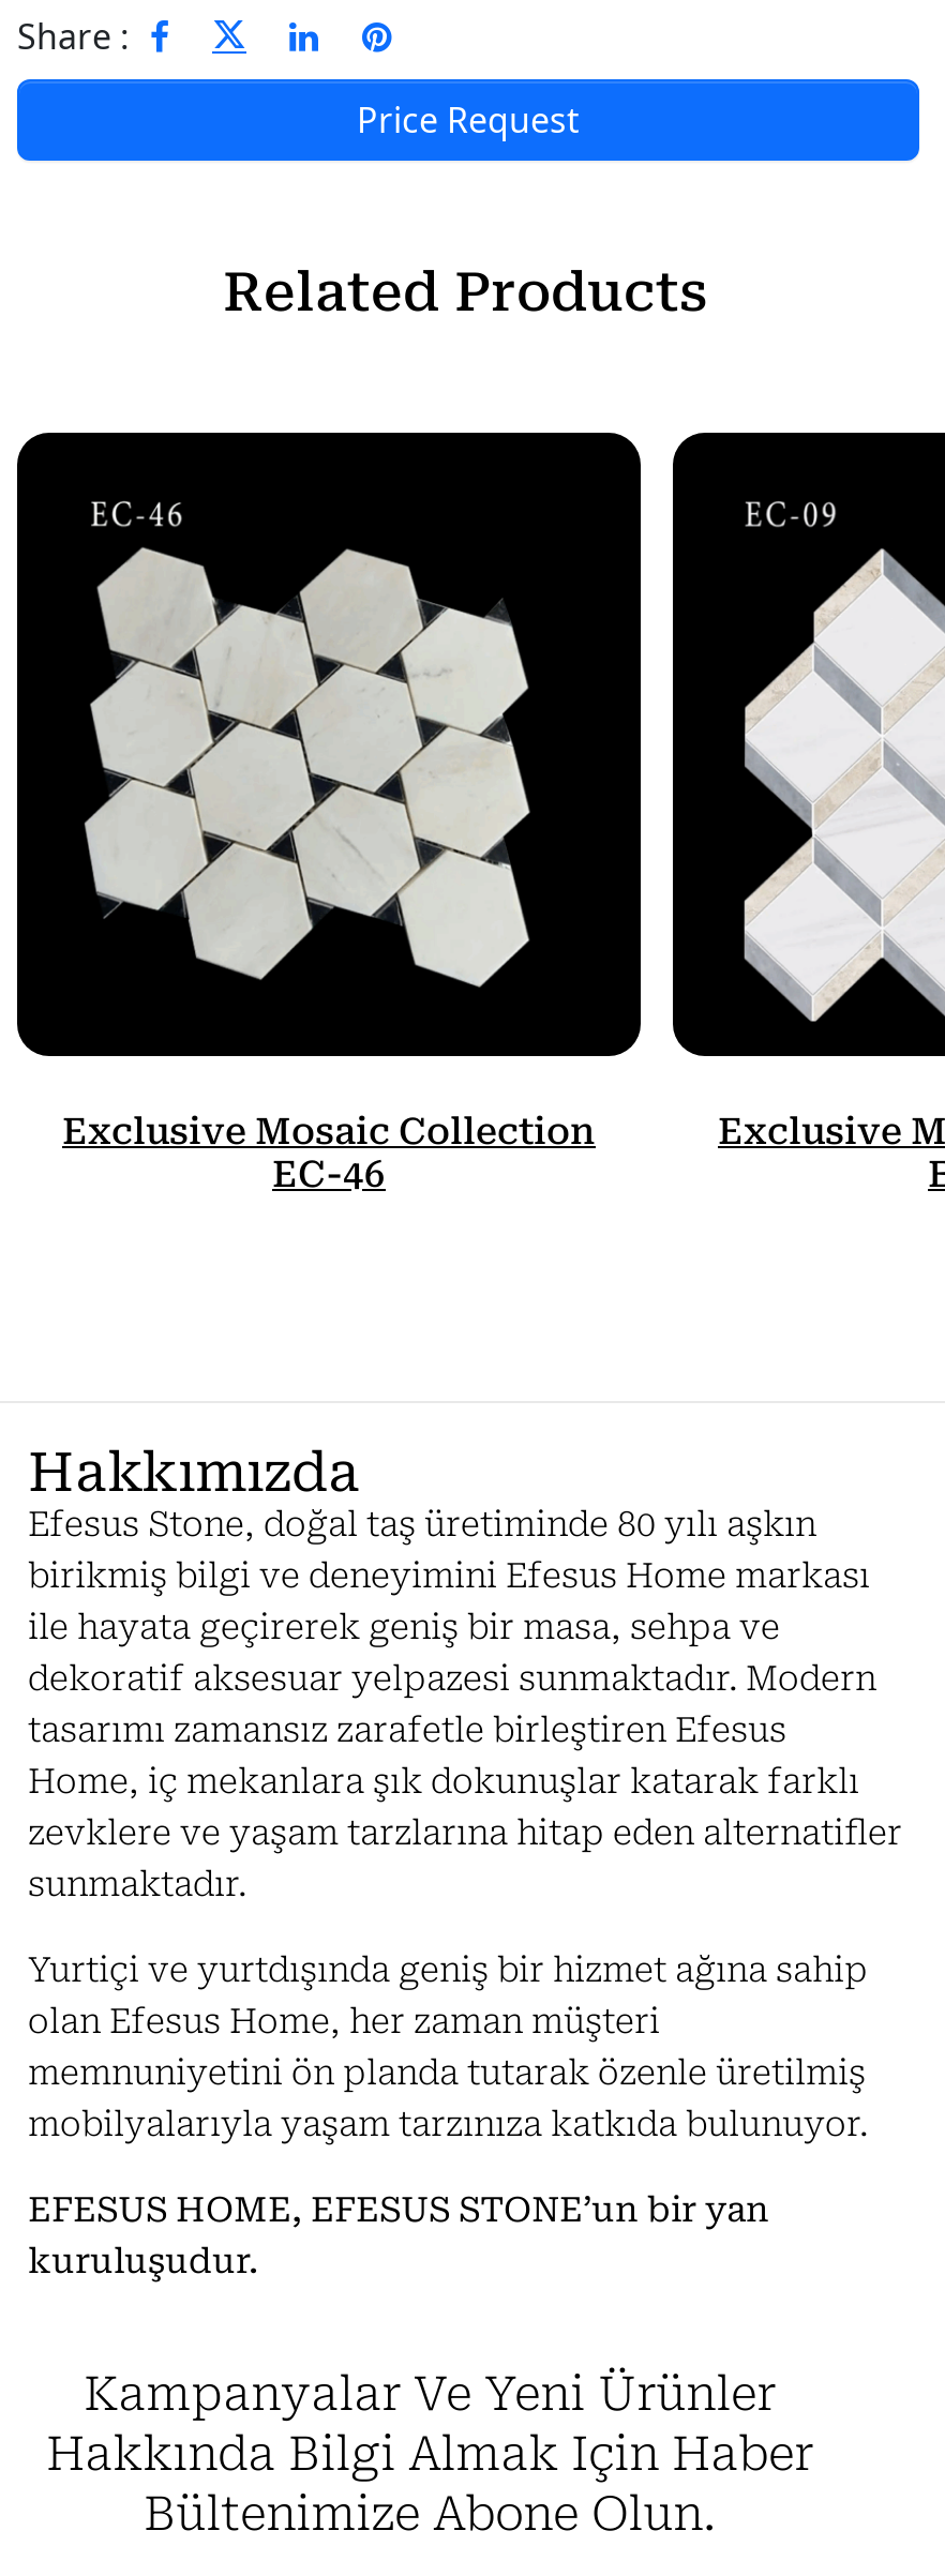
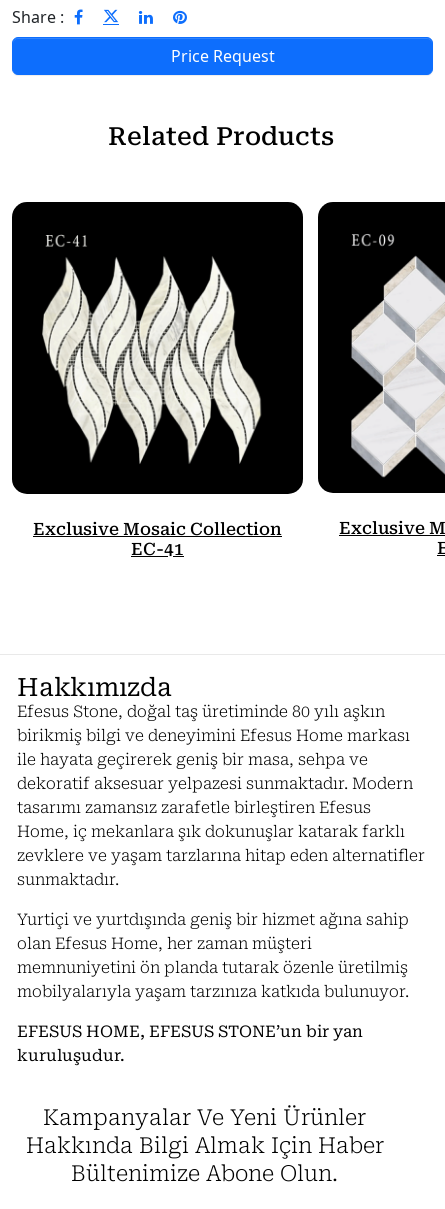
[81,546,551,990] [image] -> [41,256,262,464] [image]
[272,1153,386,1196] EC-46 -> [131,539,184,559] EC-41

